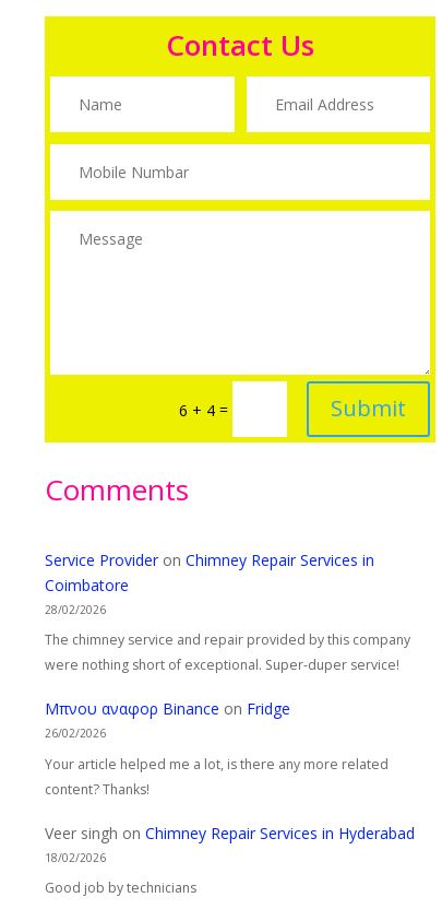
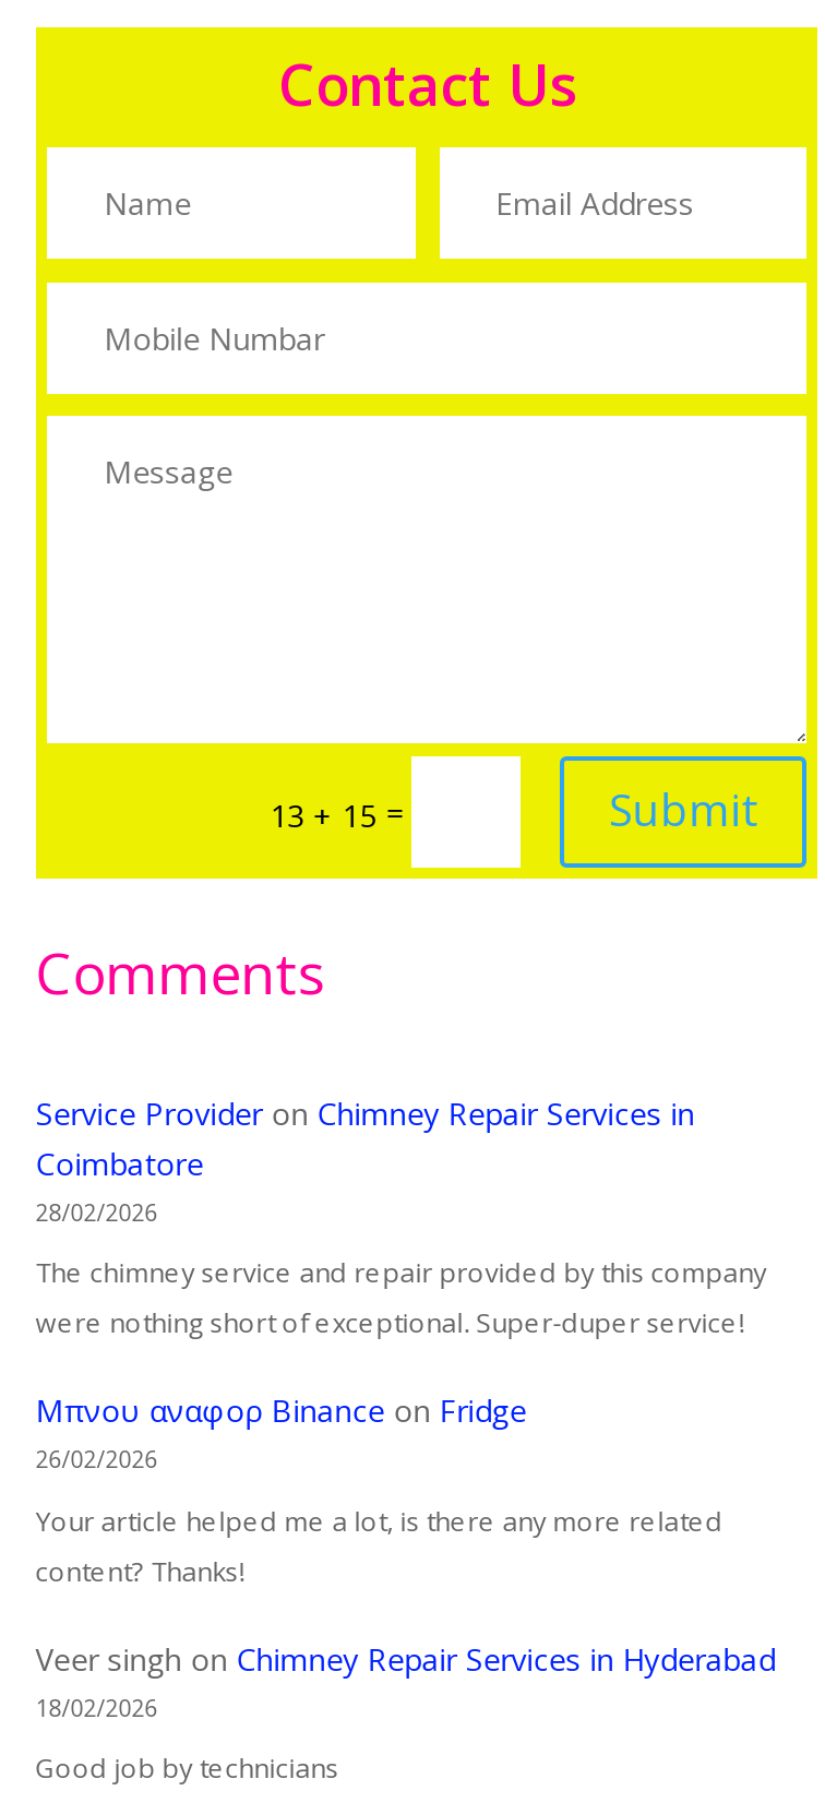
[179,398,233,421] 6 + 4 = -> [270,791,412,835] 13 + 15 =

